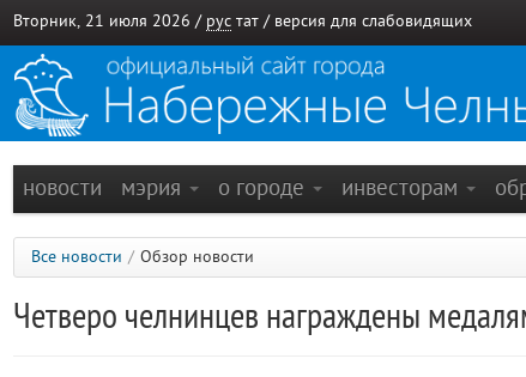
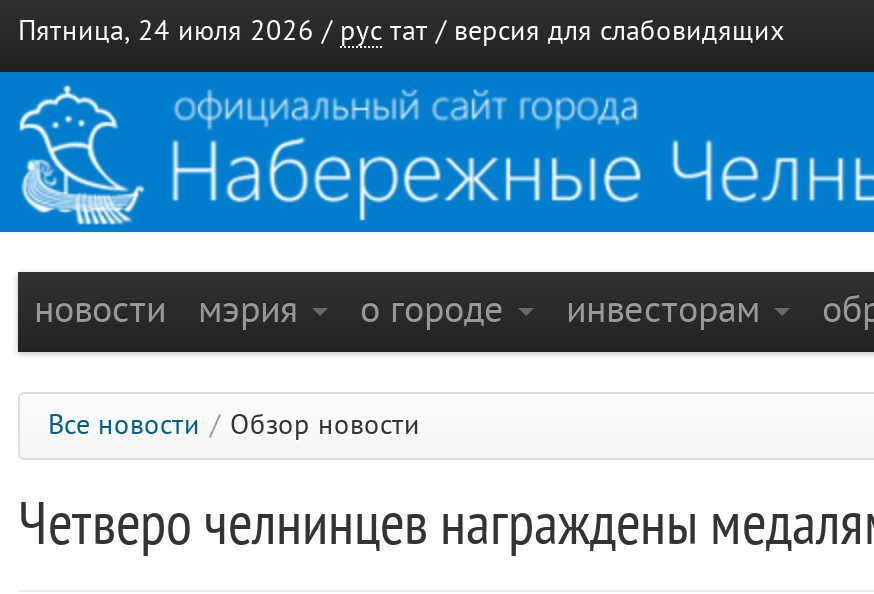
[13,12,472,30] Вторник, 21 июля 2026 / рус тат / версия для слабовидящих -> [18,16,784,46] Пятница, 24 июля 2026 / рус тат / версия для слабовидящих

